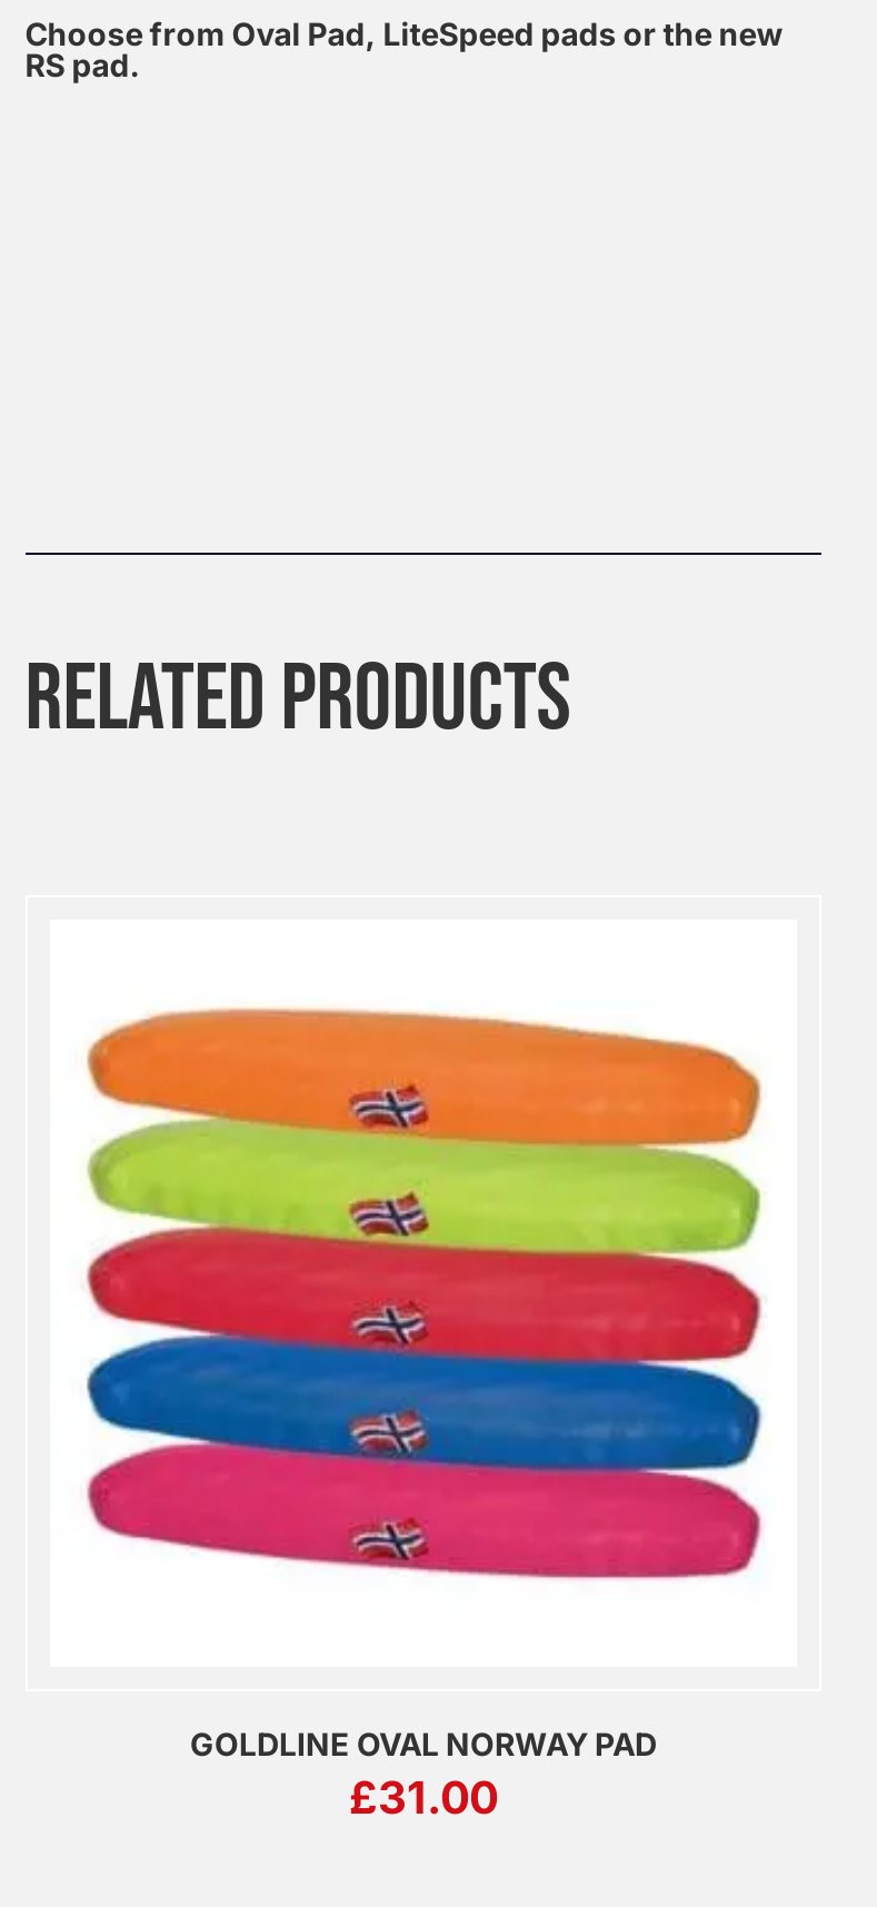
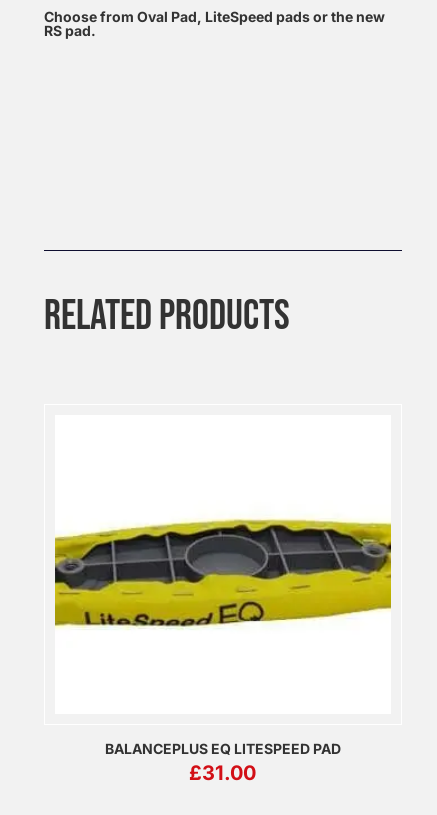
[50,1006,797,1580] [image] -> [54,455,392,674] [image]
[190,1725,657,1763] GOLDLINE OVAL NORWAY PAD -> [105,740,341,757] BALANCEPLUS EQ LITESPEED PAD

